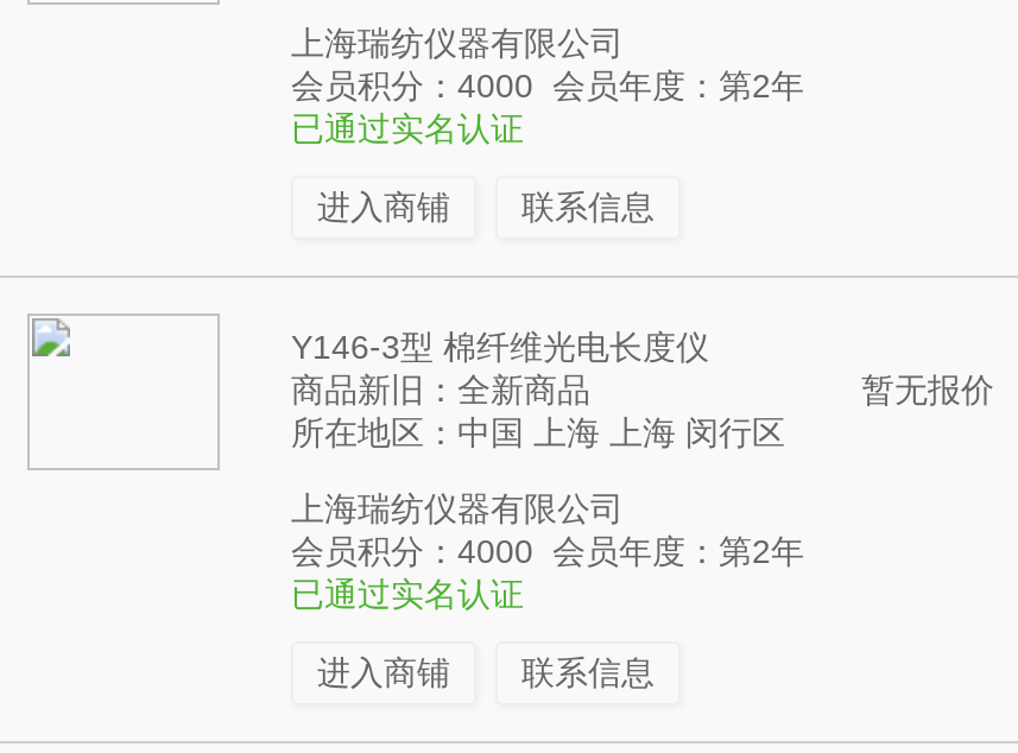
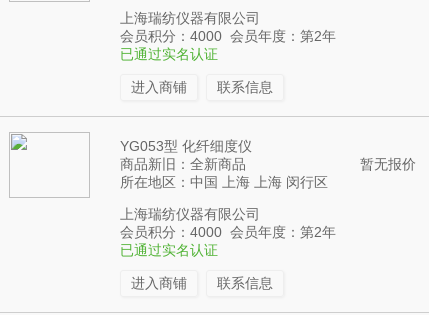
[291,328,709,366] Y146-3型 棉纤维光电长度仪 -> [120,138,252,154] YG053型 化纤细度仪

